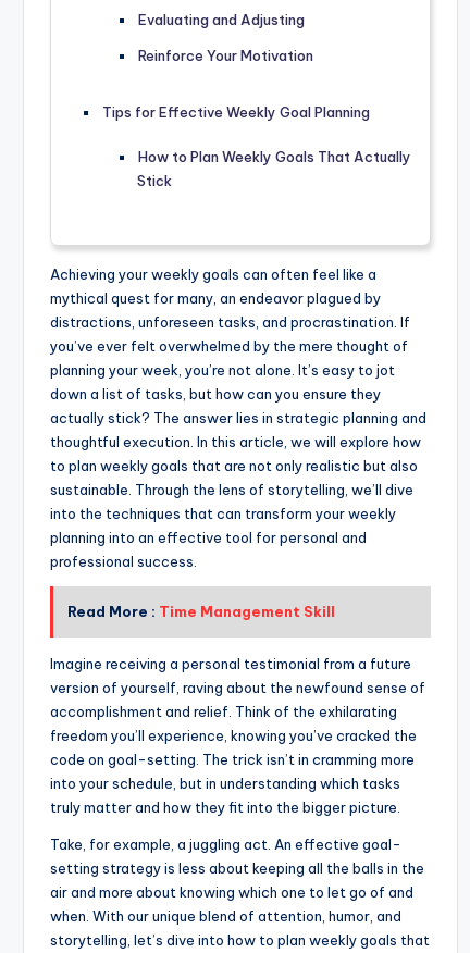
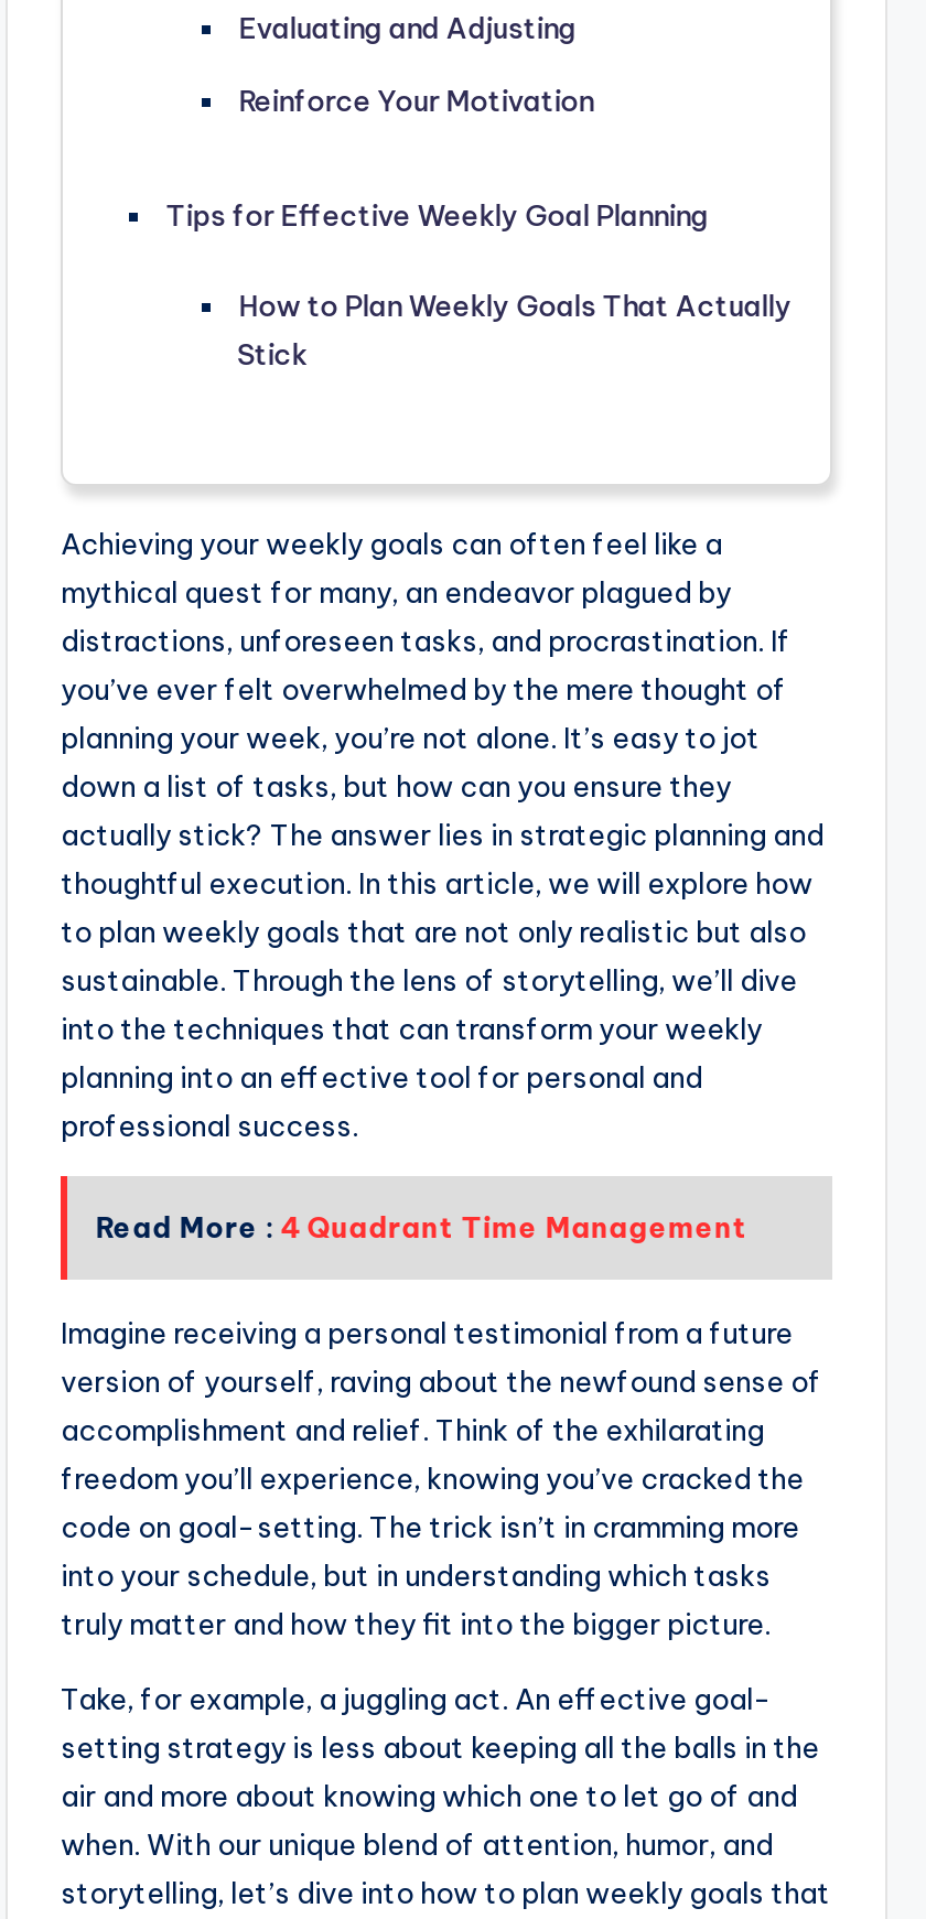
[67,603,335,620] Read More : Time Management Skill -> [95,1210,748,1245] Read More : 4 Quadrant Time Management

